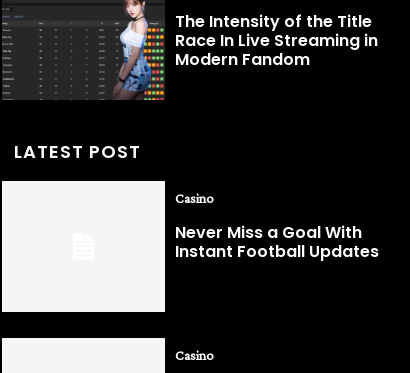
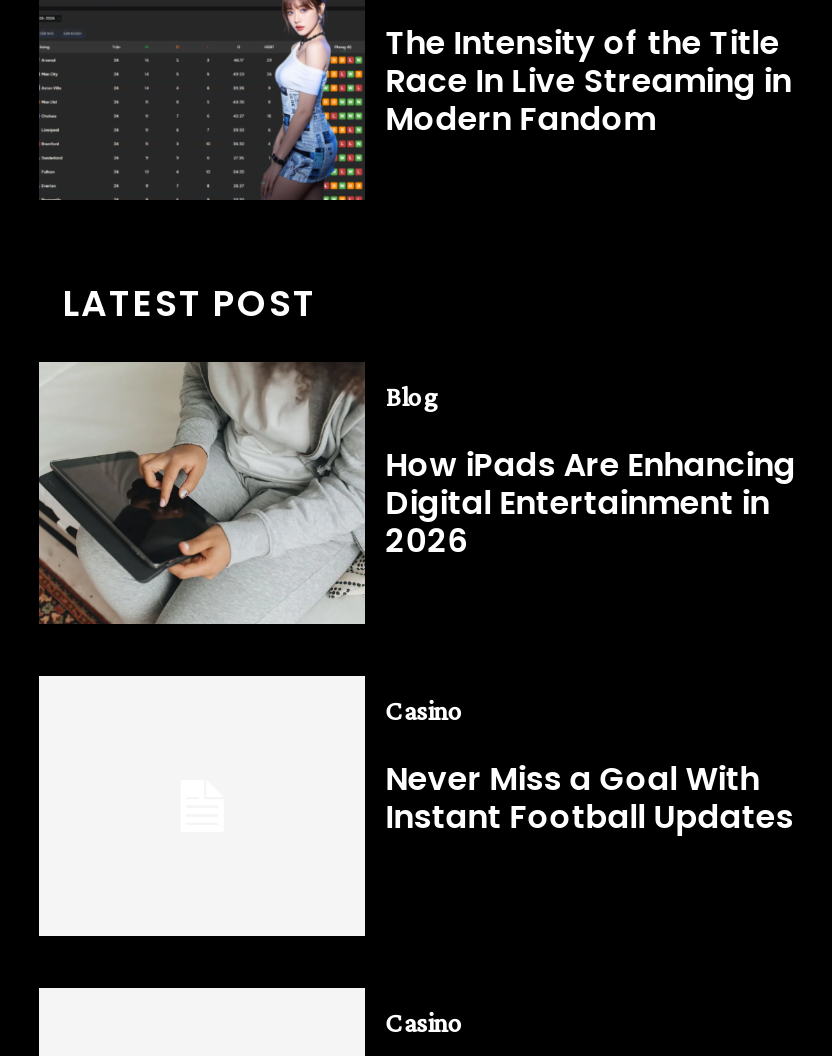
none -> [37,362,795,626] [image] | Blog | How iPads Are Enhancing | Digital Entertainment in | 2026

